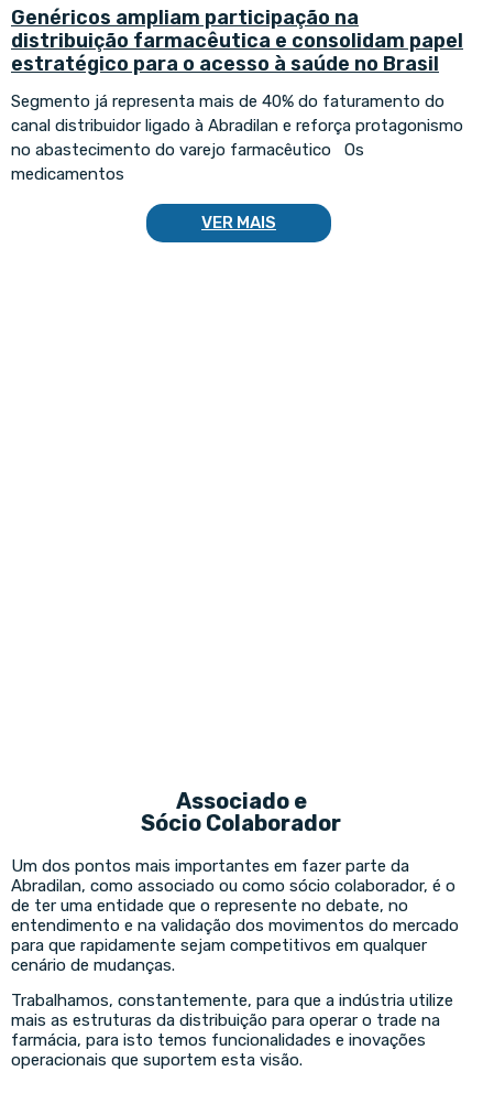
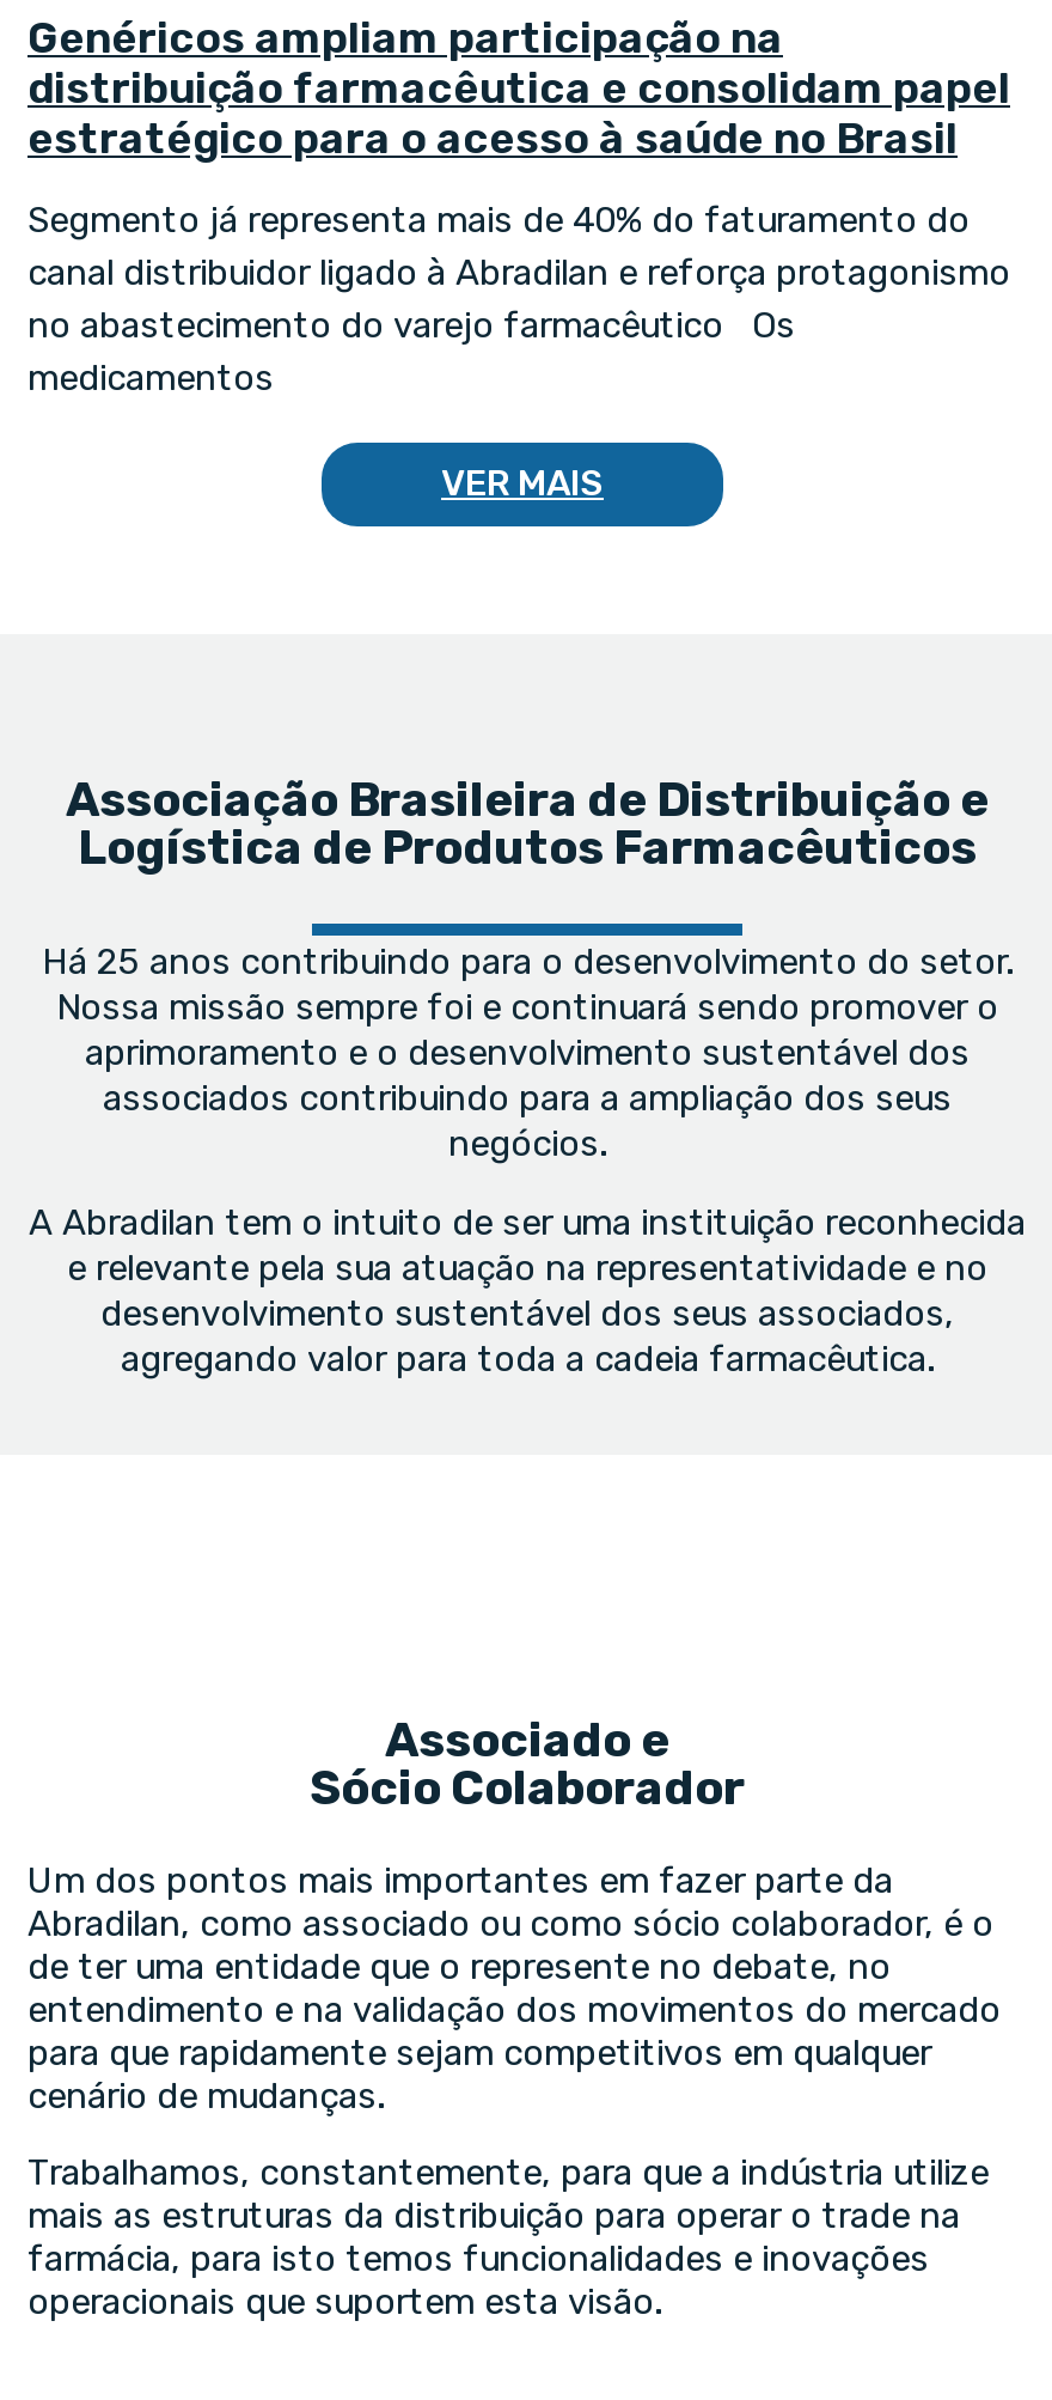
none -> [29,770,1026,1382] Associação Brasileira de Distribuição e | Logística de Produtos Farmacêuticos | Há 25 anos contribuindo para o desenvolvimento do setor. | Nossa missão sempre foi e continuará sendo promover o | aprimoramento e o desenvolvimento sustentável dos | associados contribuindo para a ampliação dos seus | negócios. | A Abradilan tem o intuito de ser uma instituição reconhecida | e relevante pela sua atuação na representatividade e no | desenvolvimento sustentável dos seus associados, | agregando valor para toda a cadeia farmacêutica.

